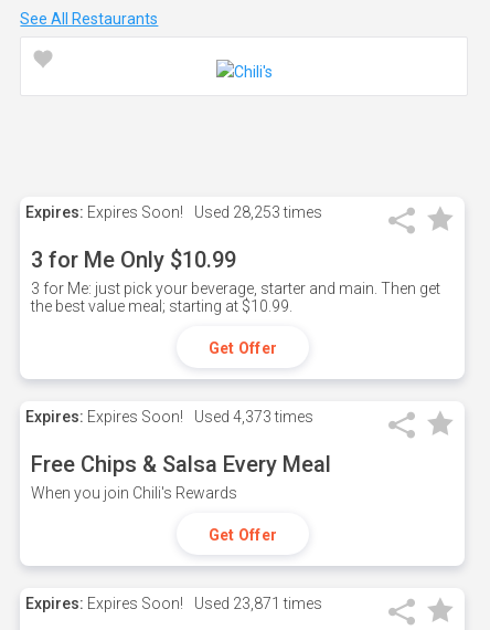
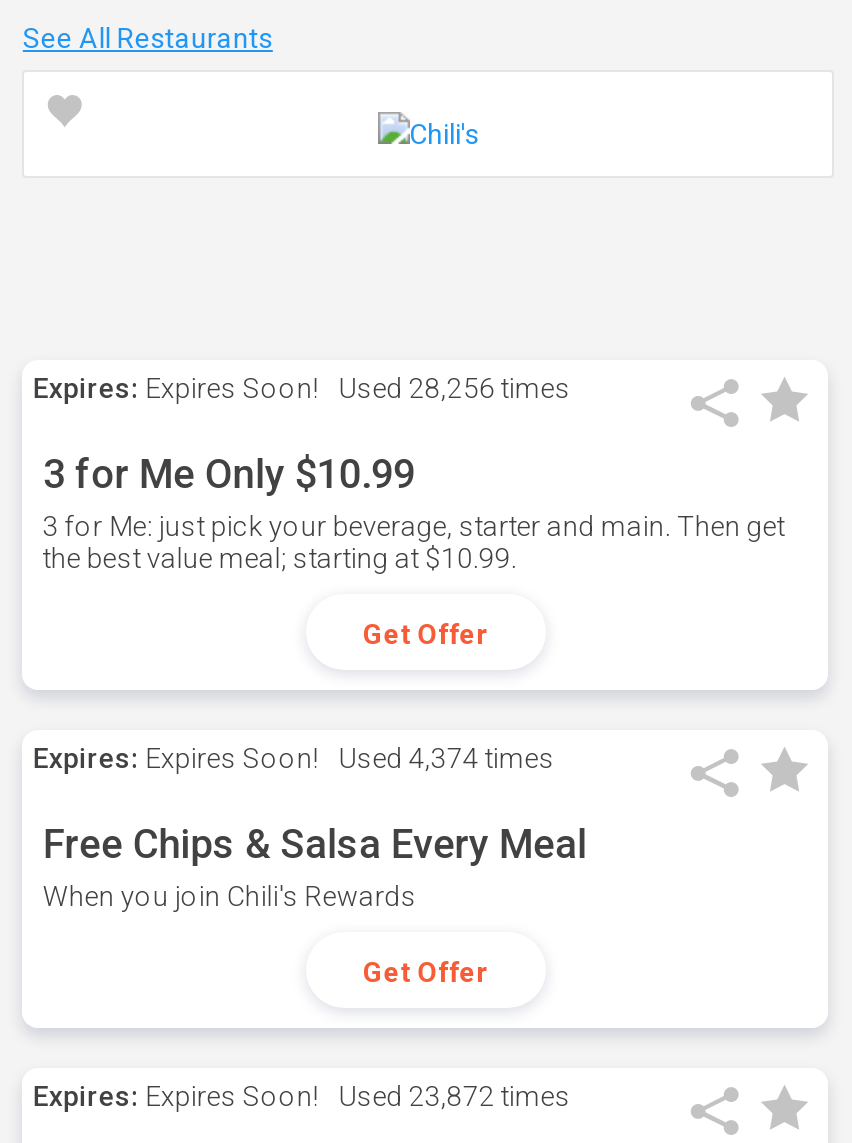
[26,203,323,221] Expires: Expires Soon! Used 28,253 times -> [33,372,571,404] Expires: Expires Soon! Used 28,256 times
[26,408,314,426] Expires: Expires Soon! Used 4,373 times -> [33,742,555,774] Expires: Expires Soon! Used 4,374 times
[26,595,323,612] Expires: Expires Soon! Used 23,871 times -> [33,1080,571,1112] Expires: Expires Soon! Used 23,872 times

